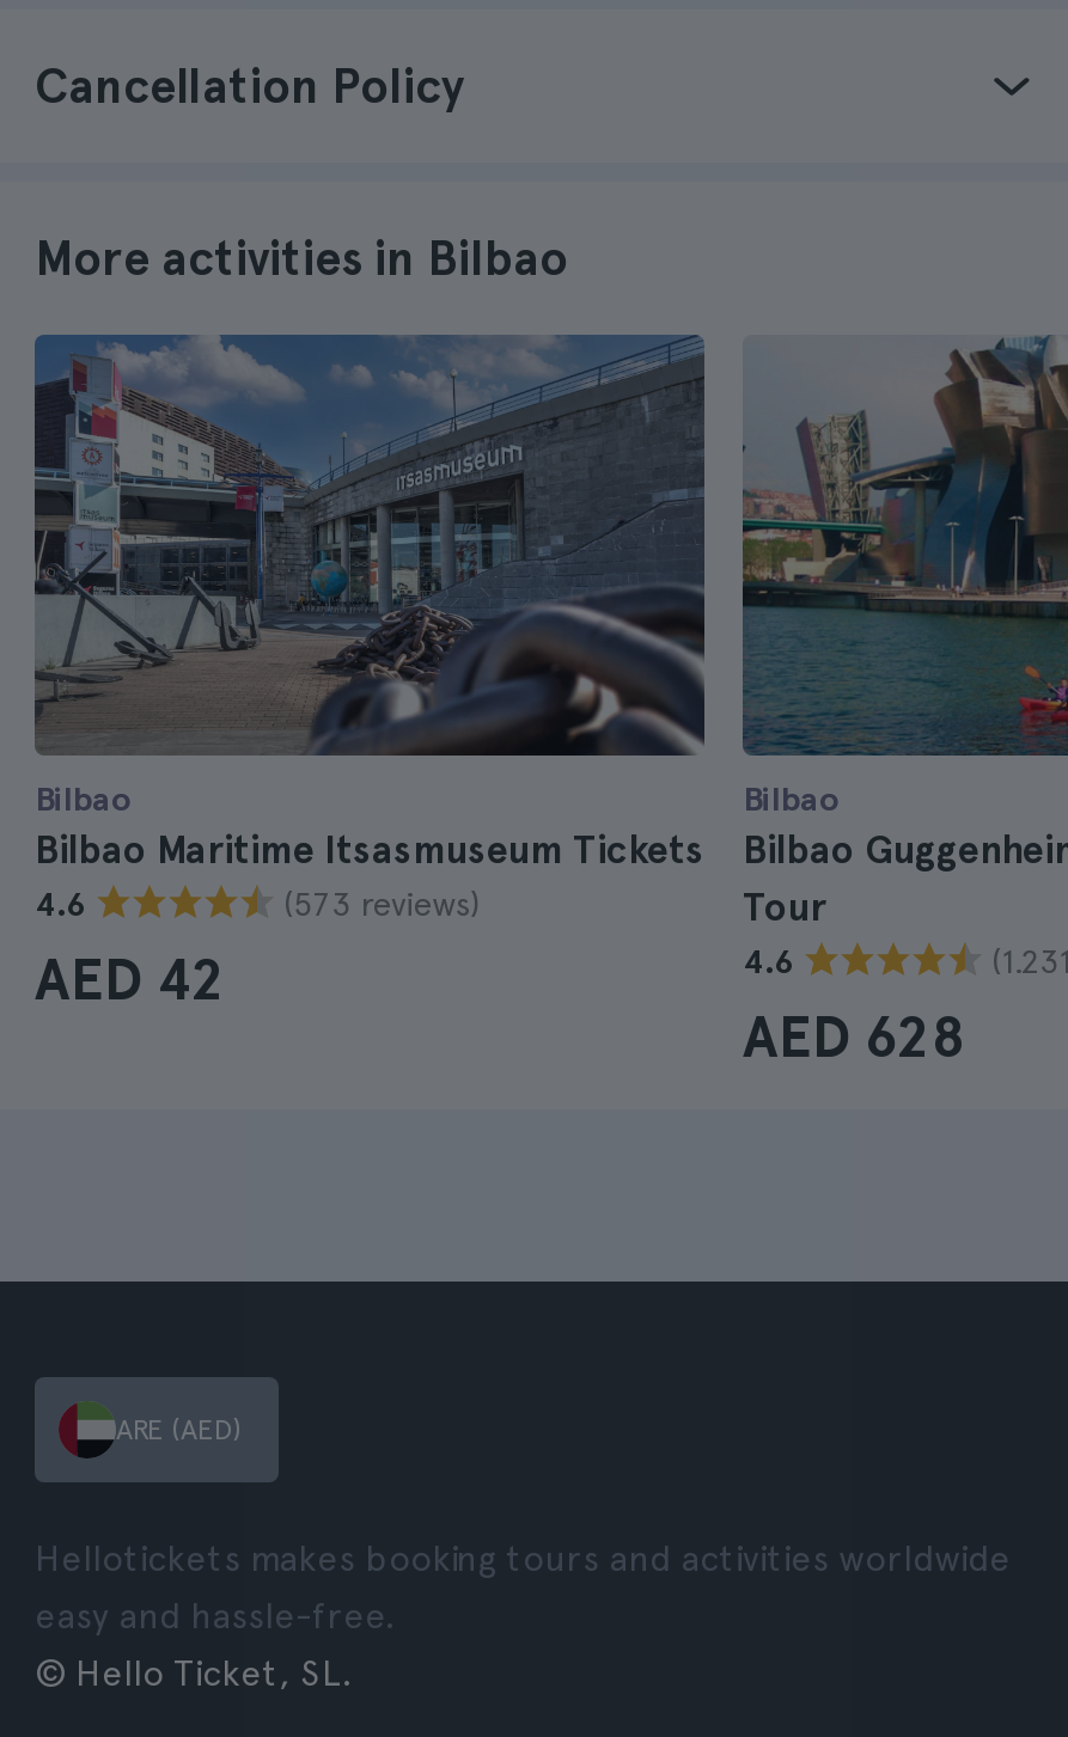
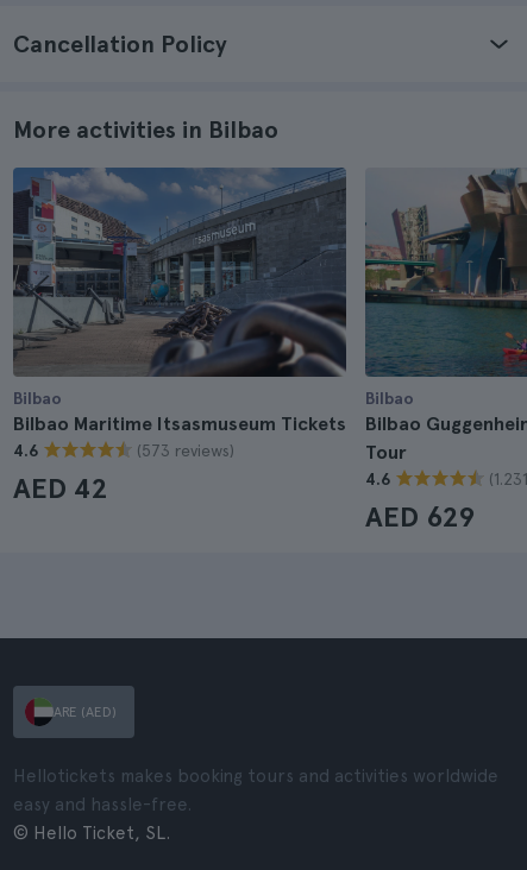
[743,1002,968,1071] AED 628 -> [365,499,475,534] AED 629

